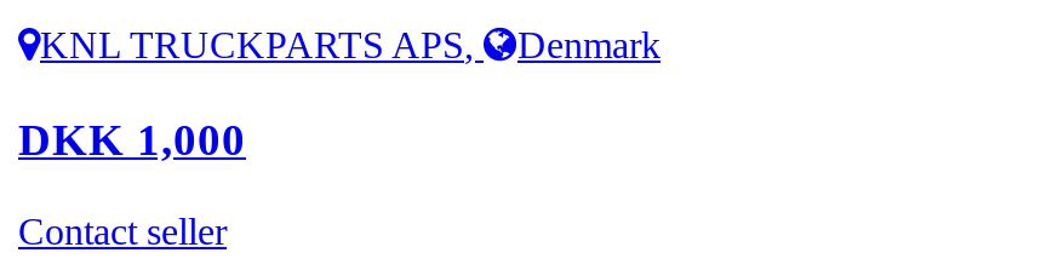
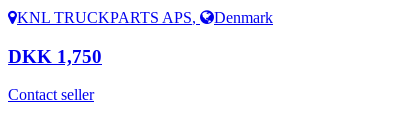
[18,113,246,164] DKK 1,000 -> [8,46,102,67] DKK 1,750

